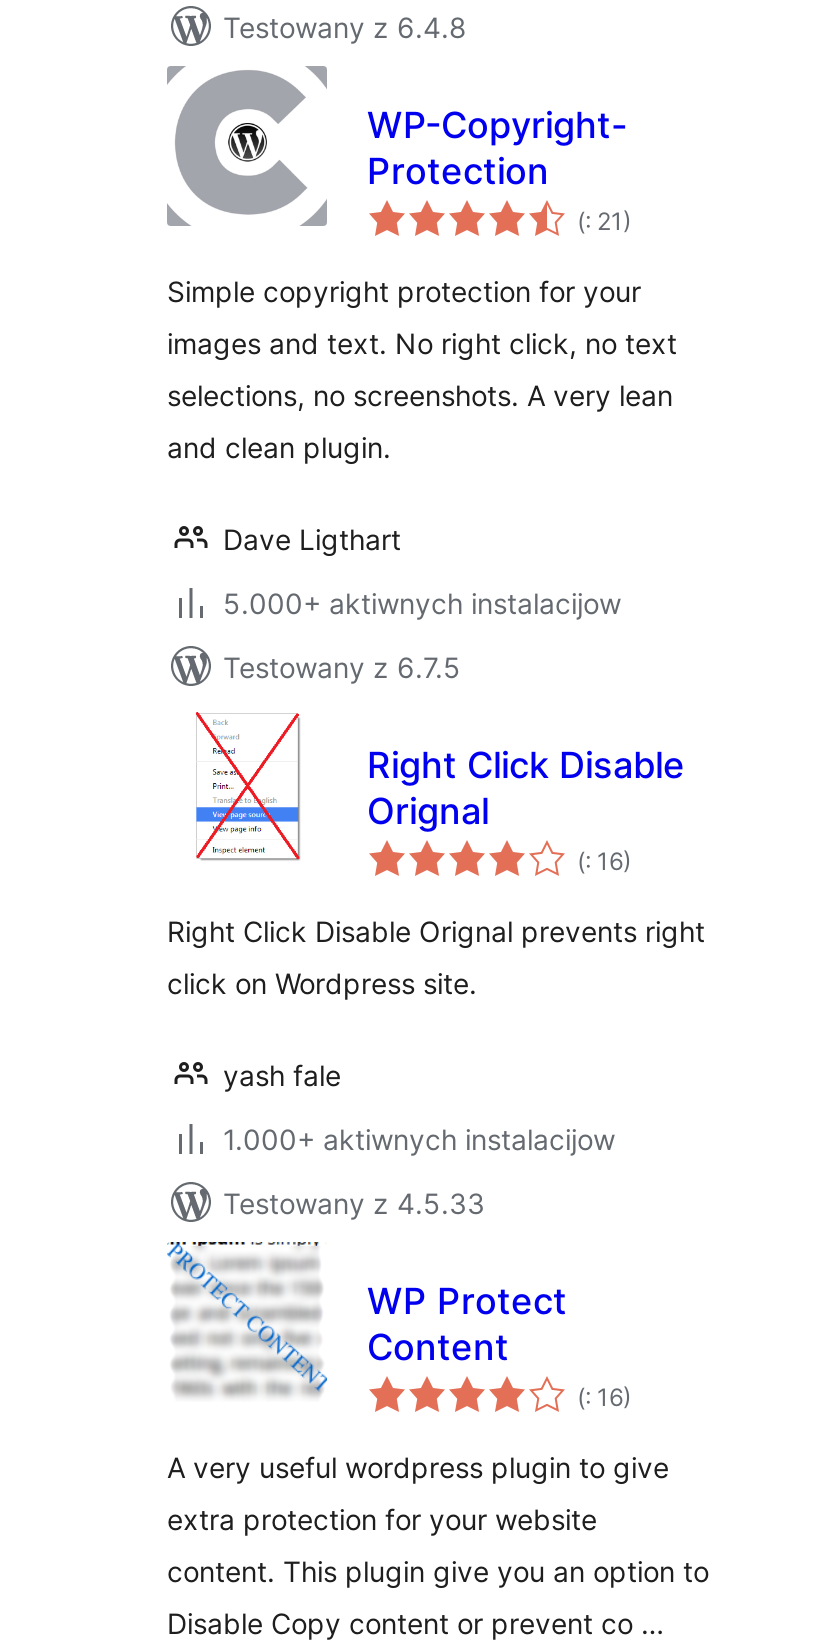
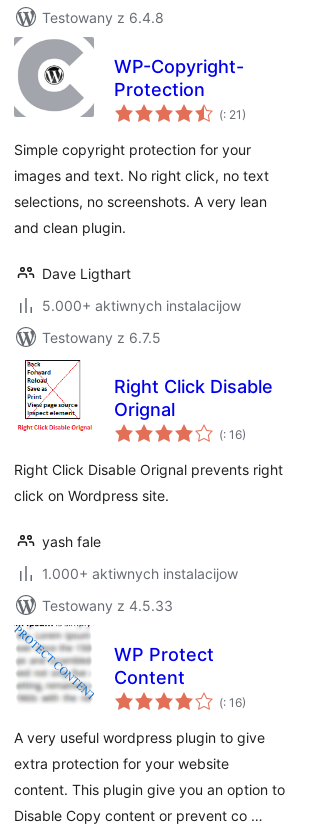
[175,710,323,862] [image] -> [17,359,93,434] [image]

